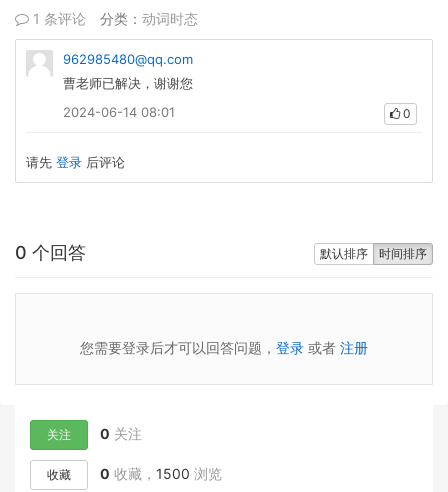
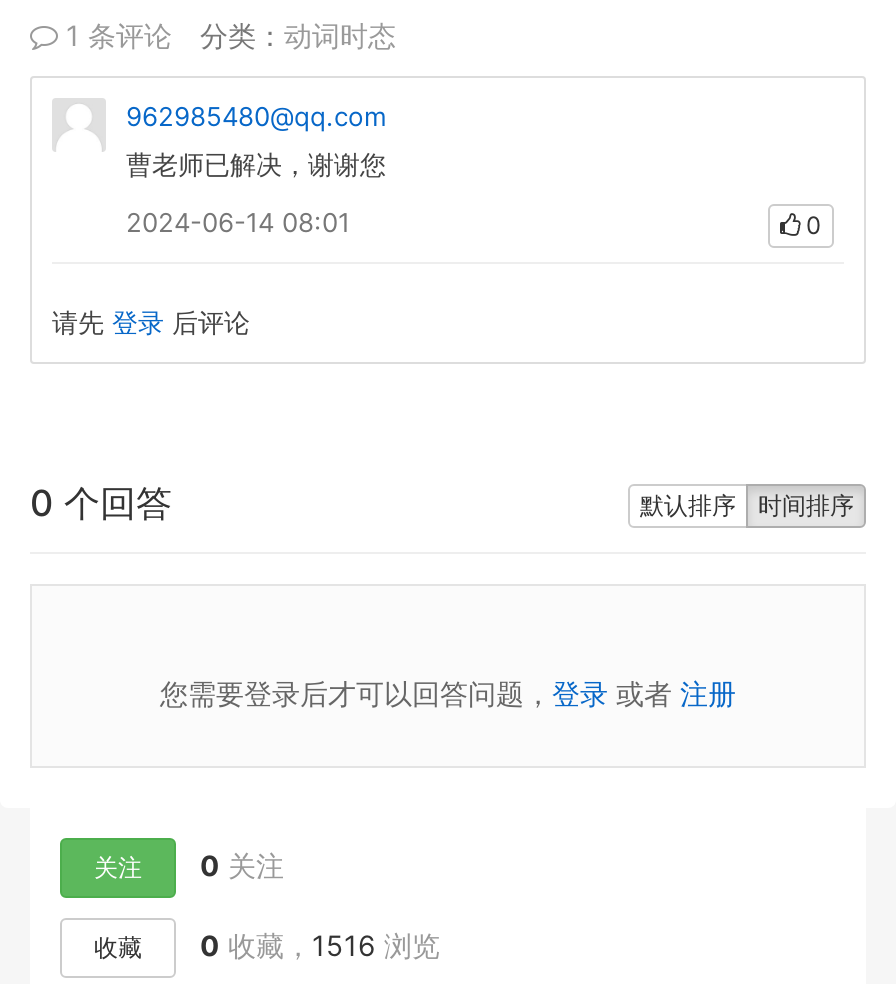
[47,465,222,482] 收藏 0收藏，1500浏览 -> [94,928,440,962] 收藏 0收藏，1516浏览

